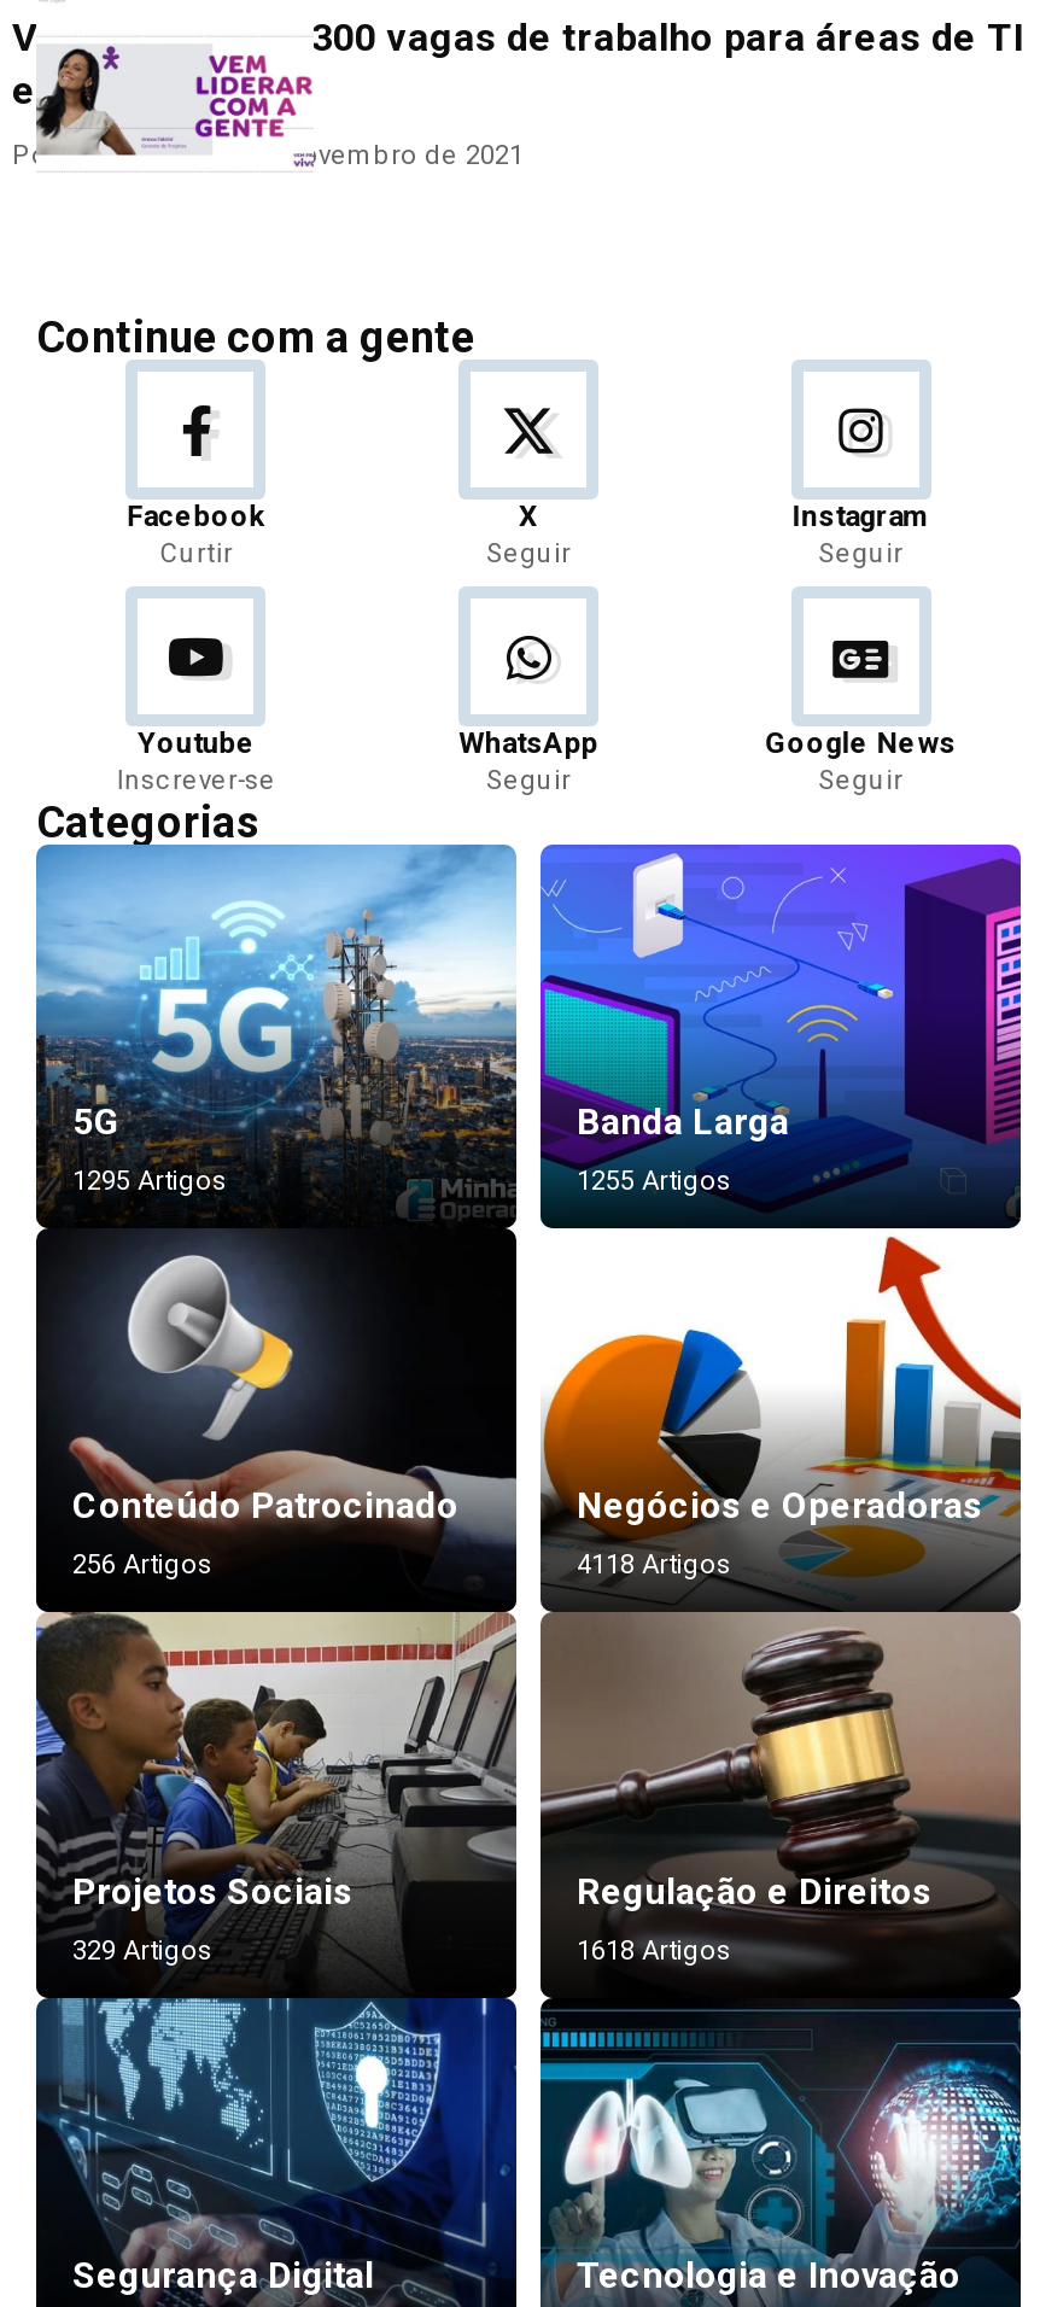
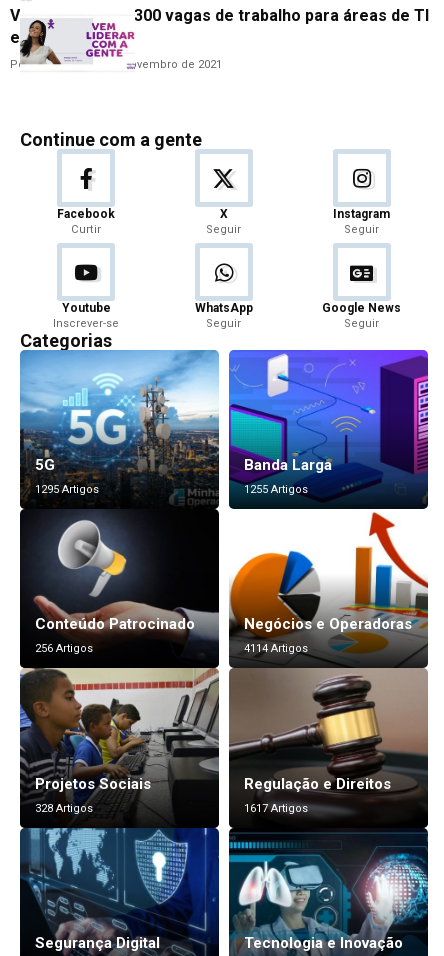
[577,1550,731,1582] 4118 Artigos -> [244,642,308,655] 4114 Artigos
[72,1934,212,1966] 329 Artigos -> [35,802,93,815] 328 Artigos
[577,1934,731,1966] 1618 Artigos -> [244,802,308,815] 1617 Artigos

